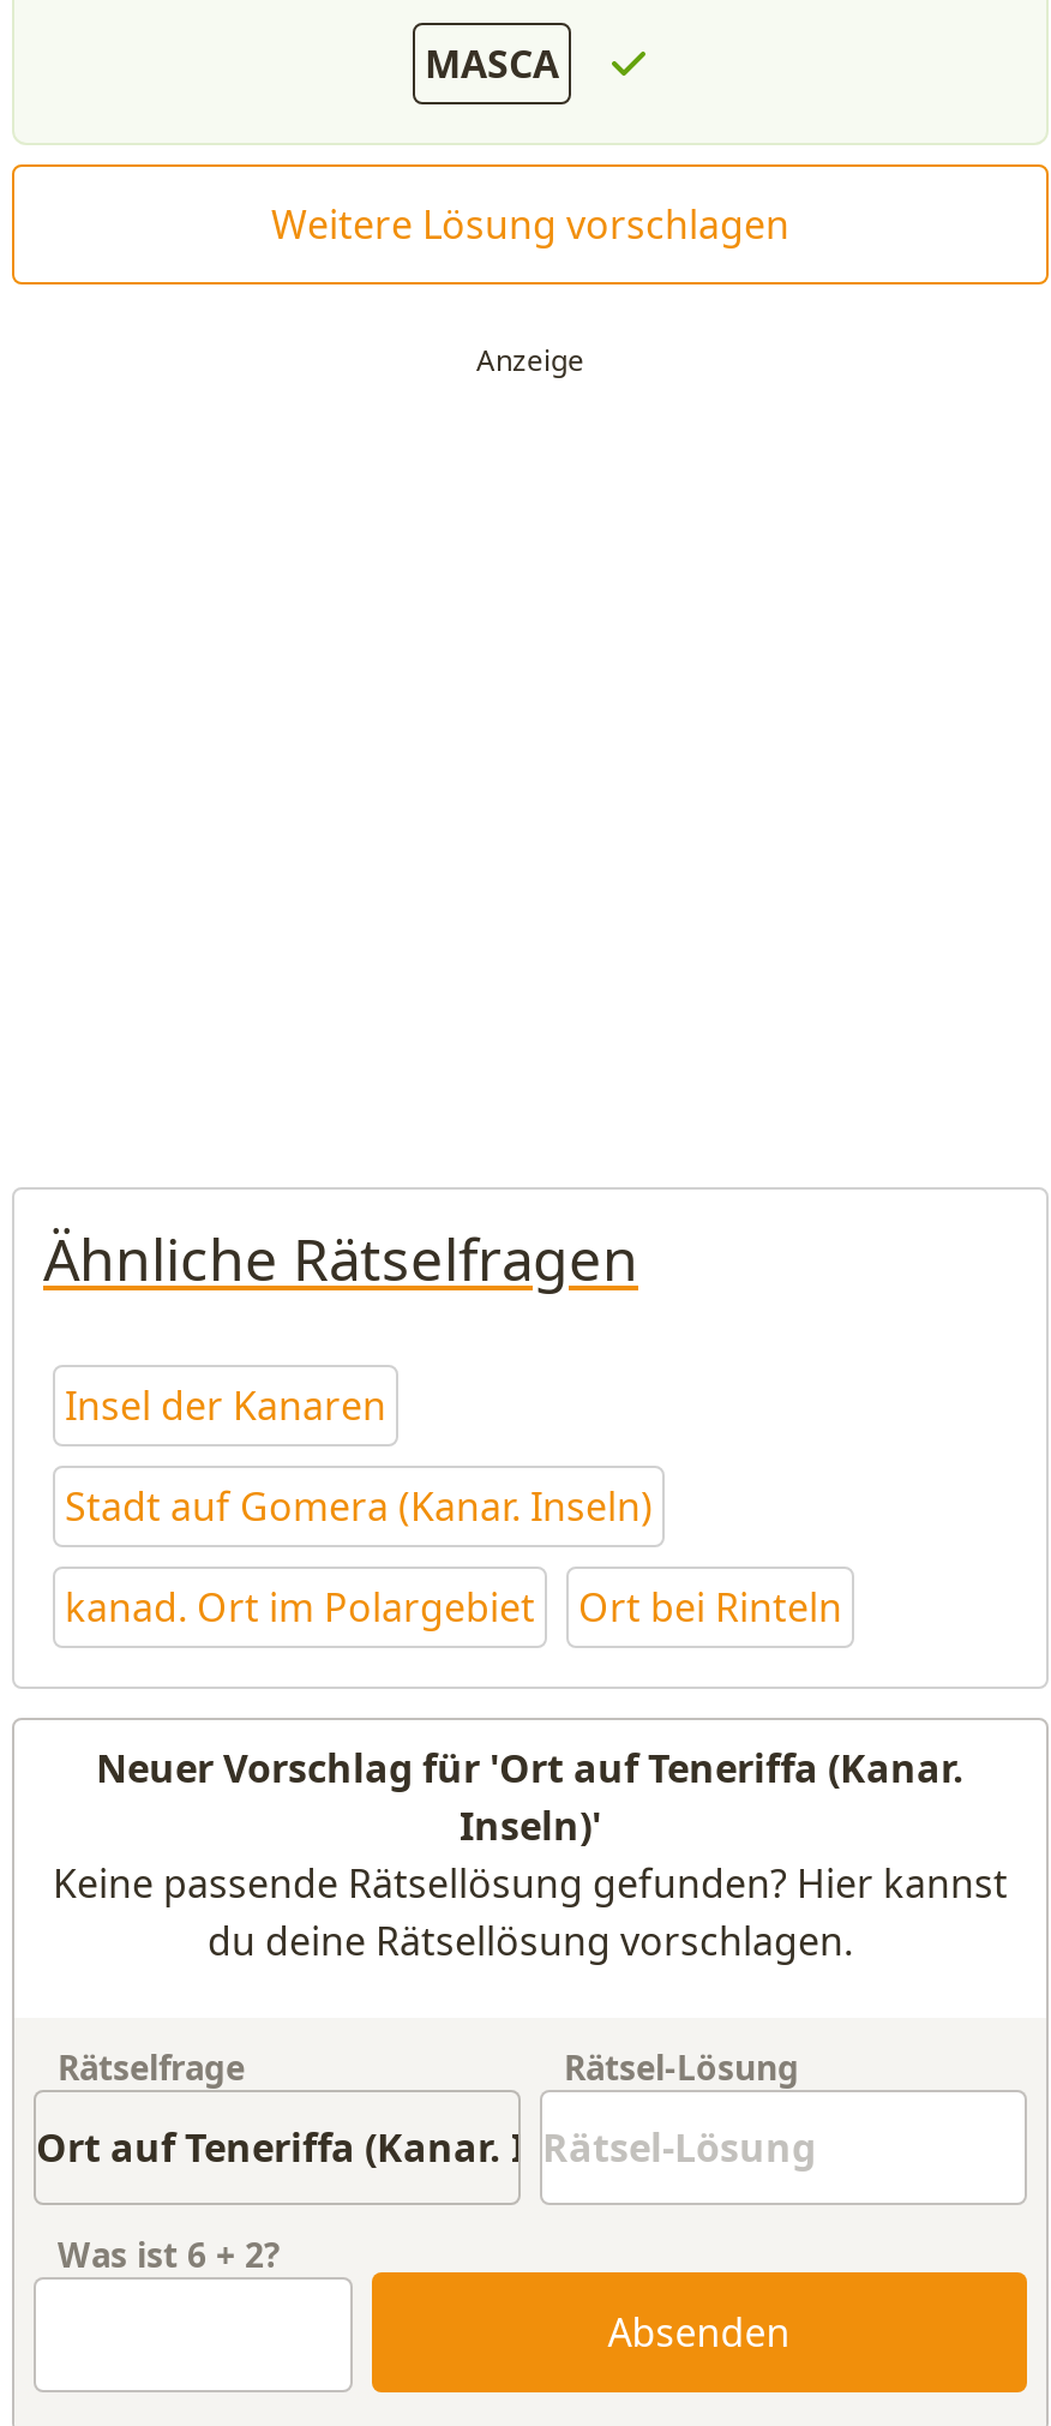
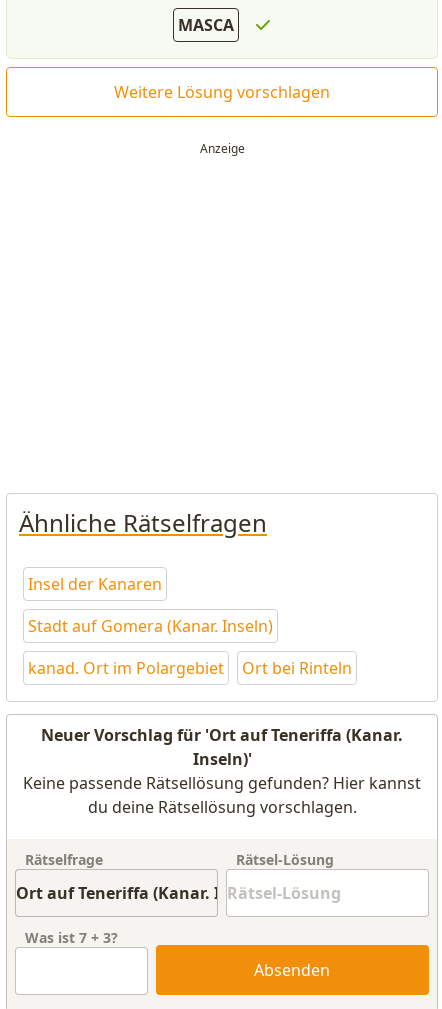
[58,2232,281,2277] Was ist 6 + 2? -> [25,928,118,947] Was ist 7 + 3?

